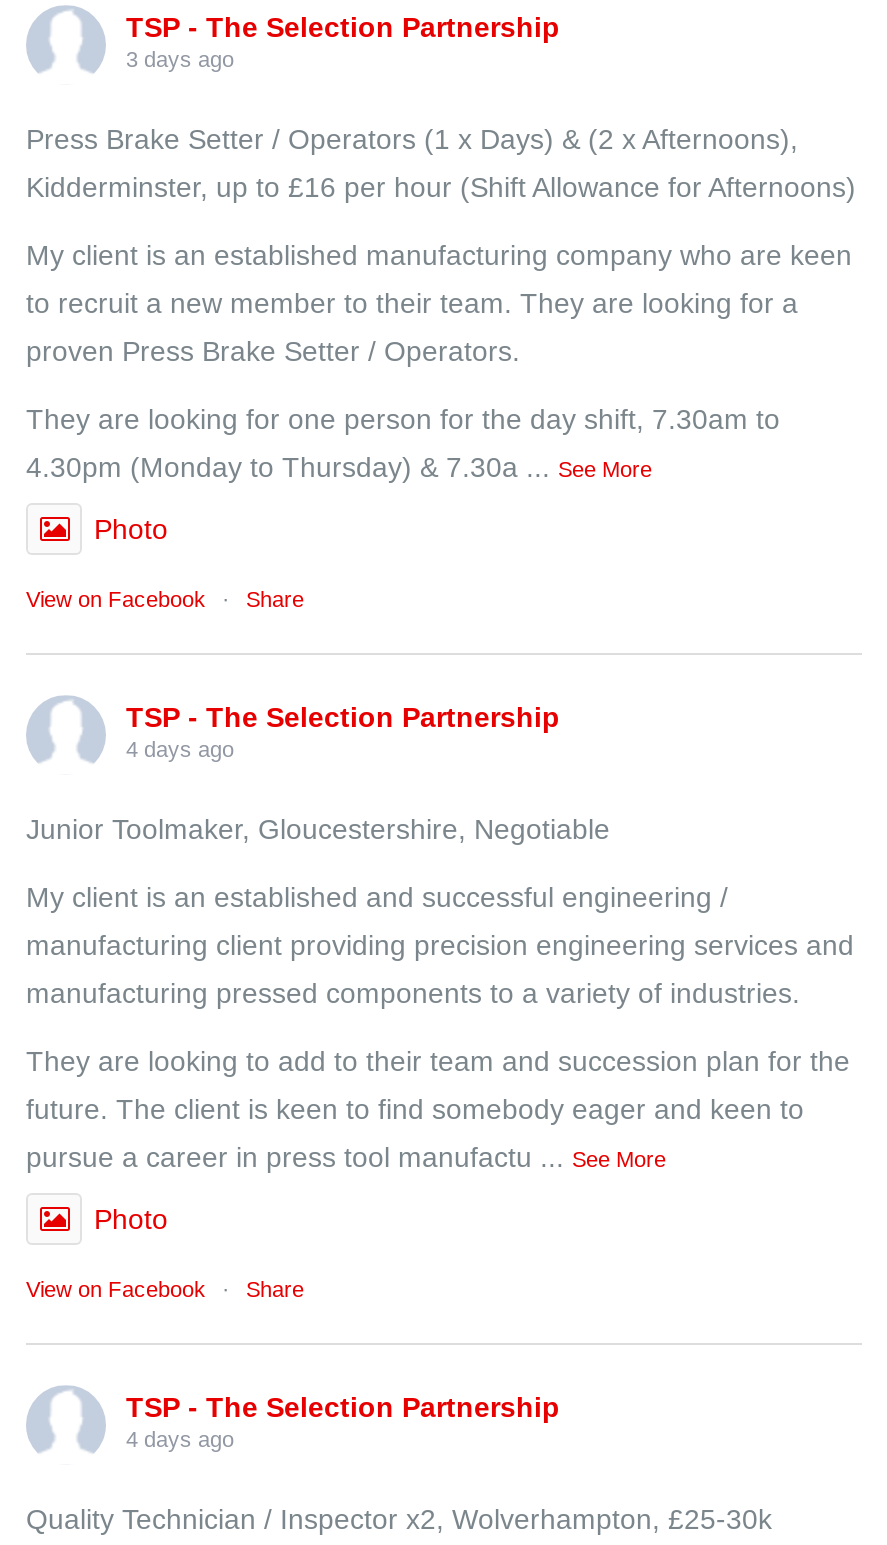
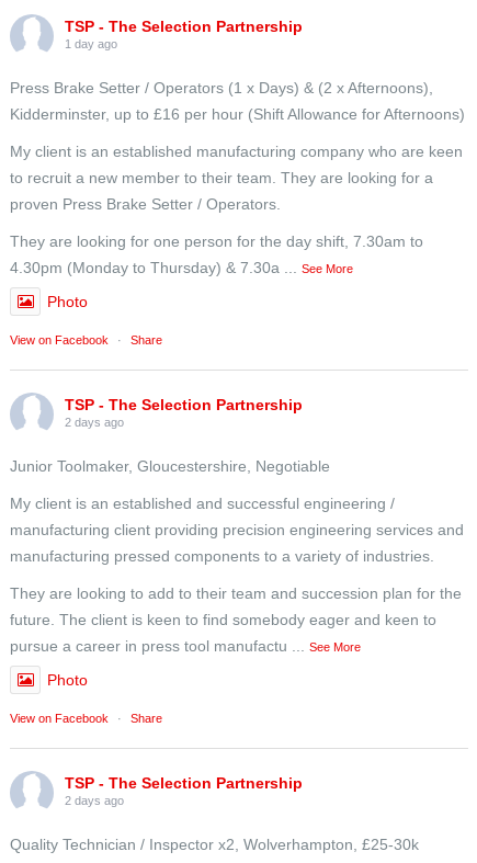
[126,47,234,71] 3 days ago -> [65,37,117,50] 1 day ago
[126,737,234,761] 4 days ago -> [65,416,124,429] 2 days ago
[126,1427,234,1451] 4 days ago -> [65,794,124,807] 2 days ago

